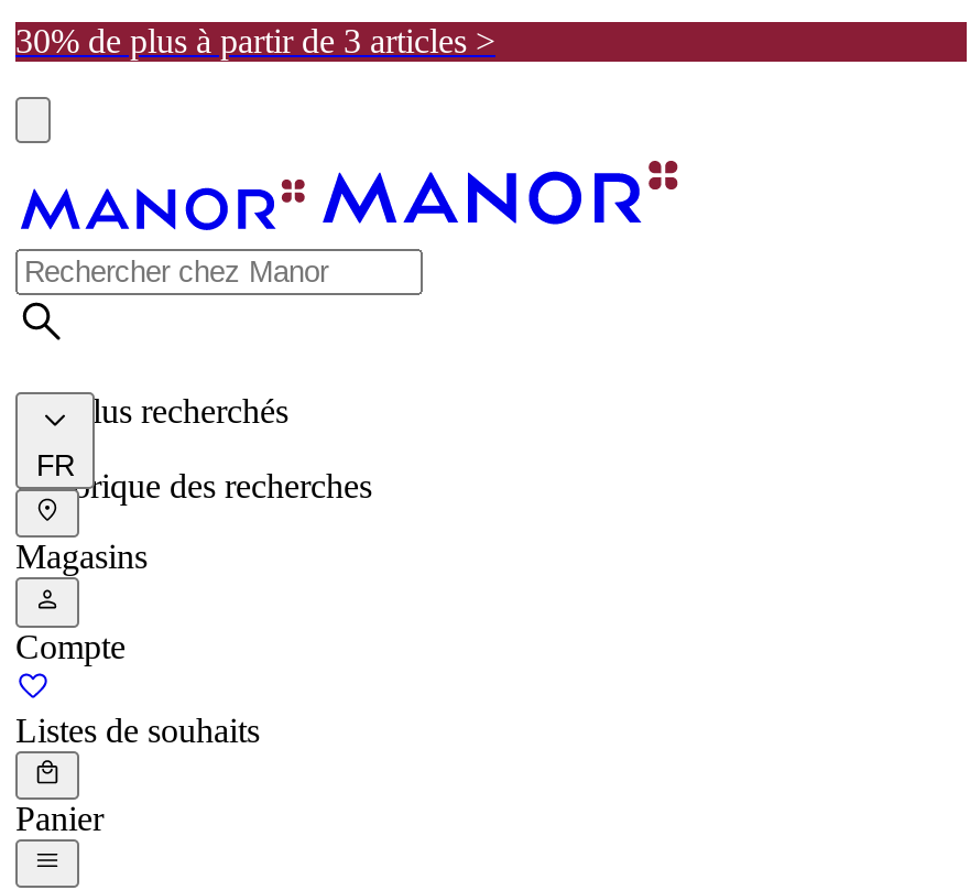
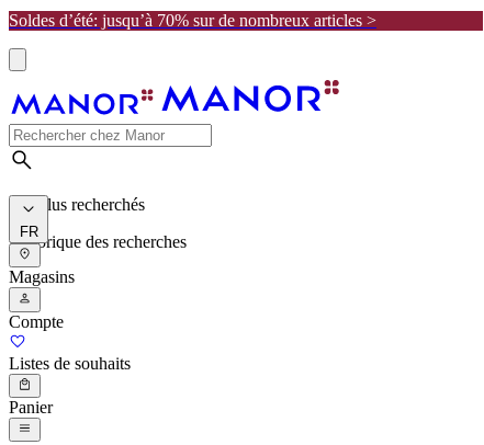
[15,22,495,59] 30% de plus à partir de 3 articles > -> [9,11,376,30] Soldes d’été: jusqu’à 70% sur de nombreux articles >

